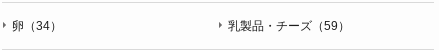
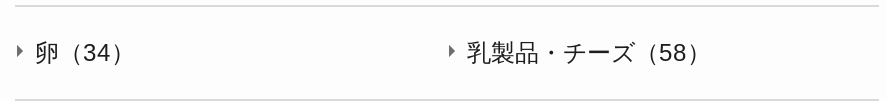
[228,19,350,33] 乳製品・チーズ（59） -> [467,39,711,67] 乳製品・チーズ（58）

